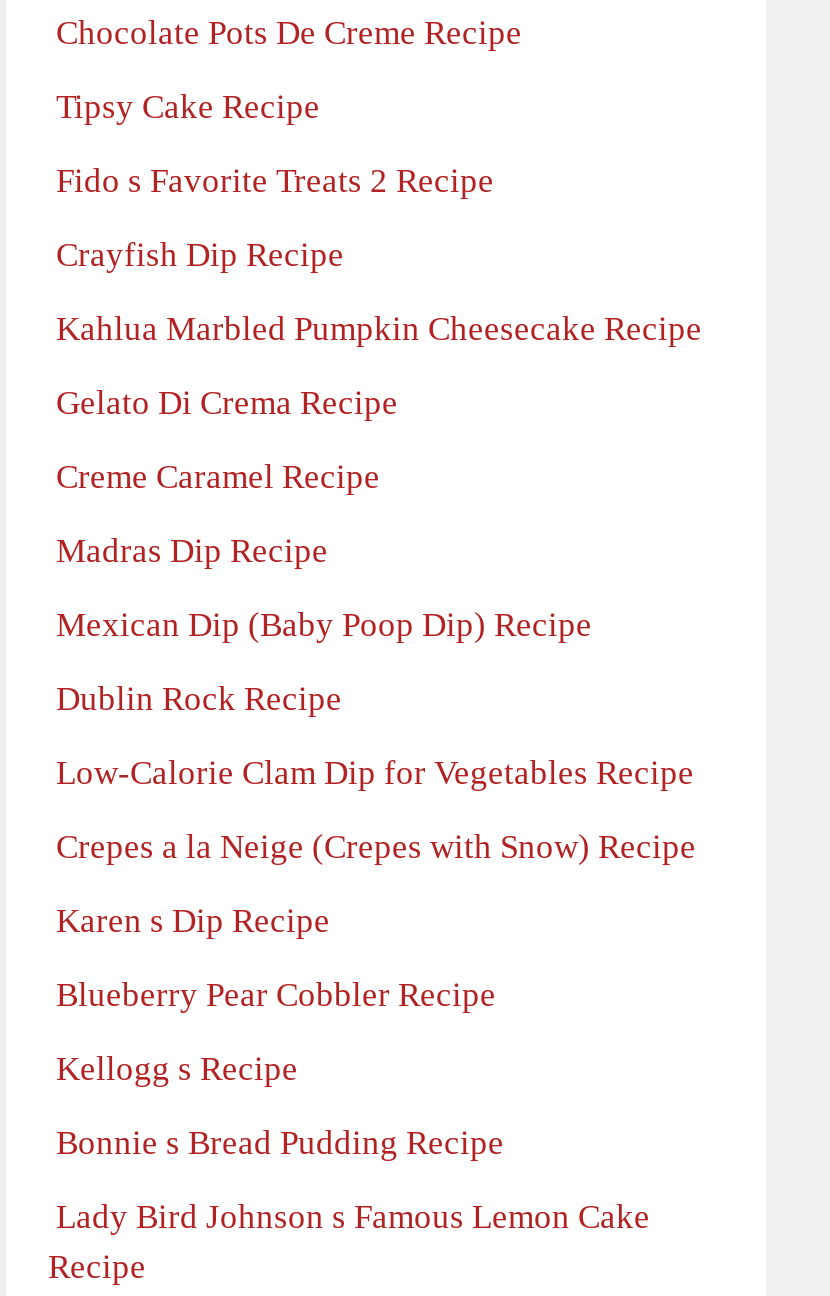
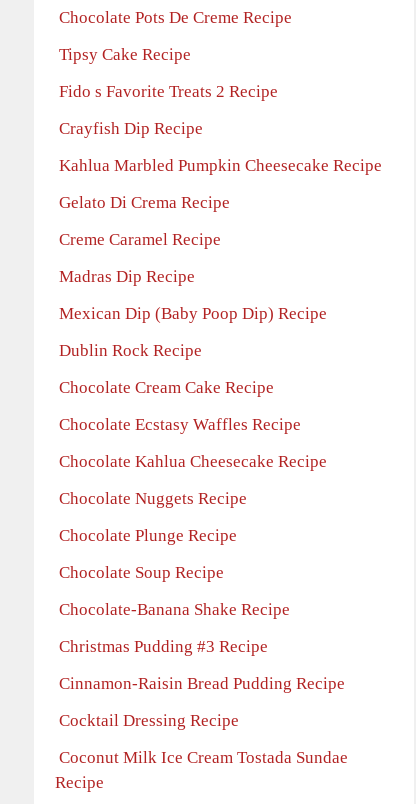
[56,755,696,1237] Low-Calorie Clam Dip for Vegetables Recipe | Crepes a la Neige (Crepes with Snow) Recipe | Karen s Dip Recipe | Blueberry Pear Cobbler Recipe | Kellogg s Recipe | Bonnie s Bread Pudding Recipe | Lady Bird Johnson s Famous Lemon Cake -> [59,378,348,767] Chocolate Cream Cake Recipe | Chocolate Ecstasy Waffles Recipe | Chocolate Kahlua Cheesecake Recipe | Chocolate Nuggets Recipe | Chocolate Plunge Recipe | Chocolate Soup Recipe | Chocolate-Banana Shake Recipe | Christmas Pudding #3 Recipe | Cinnamon-Raisin Bread Pudding Recipe | Cocktail Dressing Recipe | Coconut Milk Ice Cream Tostada Sundae

